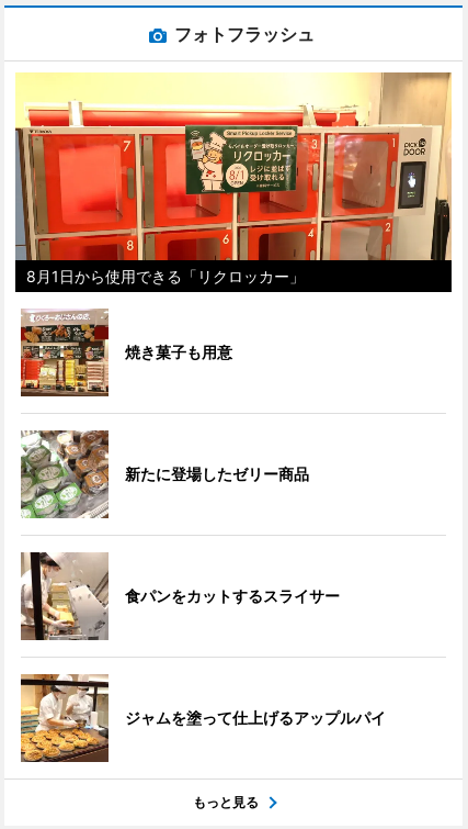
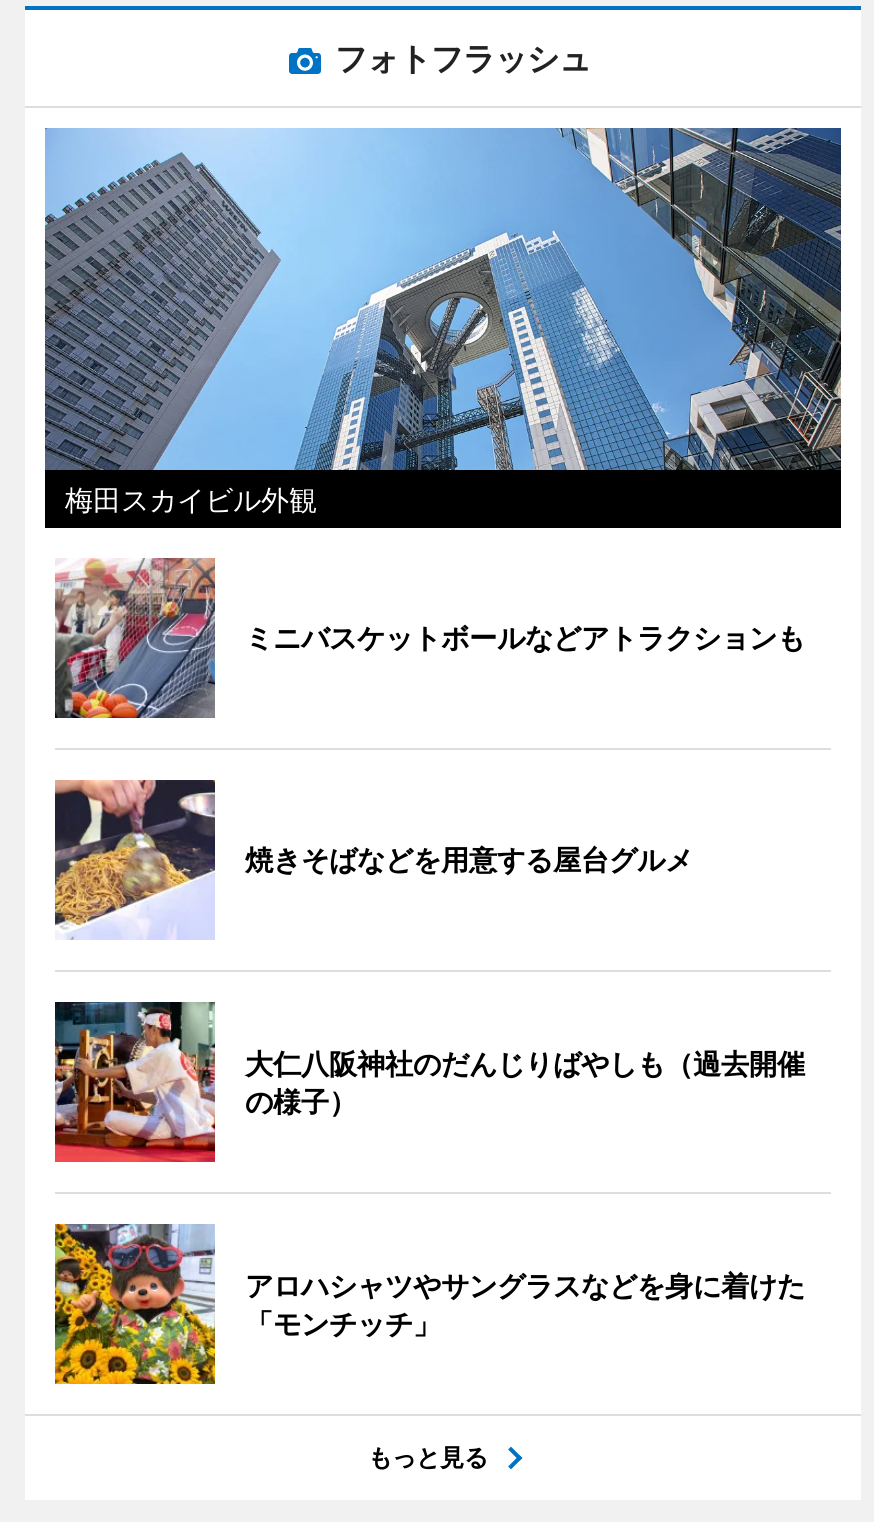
[15,71,452,285] [image] | 8月1日から使用できる「リクロッカー」 -> [43,126,843,516] [image] | 梅田スカイビル外観
[20,309,232,397] [image] | 焼き菓子も用意 -> [53,556,805,720] [image] | ミニバスケットボールなどアトラクションも
[21,429,309,519] [image] | 新たに登場したゼリー商品 -> [53,778,693,940] [image] | 焼きそばなどを用意する屋台グルメ
[20,552,340,641] [image] | 食パンをカットするスライサー -> [53,1000,805,1164] [image] | 大仁八阪神社のだんじりばやしも（過去開催 | の様子）
[20,673,386,763] [image] | ジャムを塗って仕上げるアップルパイ -> [53,1222,805,1386] [image] | アロハシャツやサングラスなどを身に着けた | 「モンチッチ」

